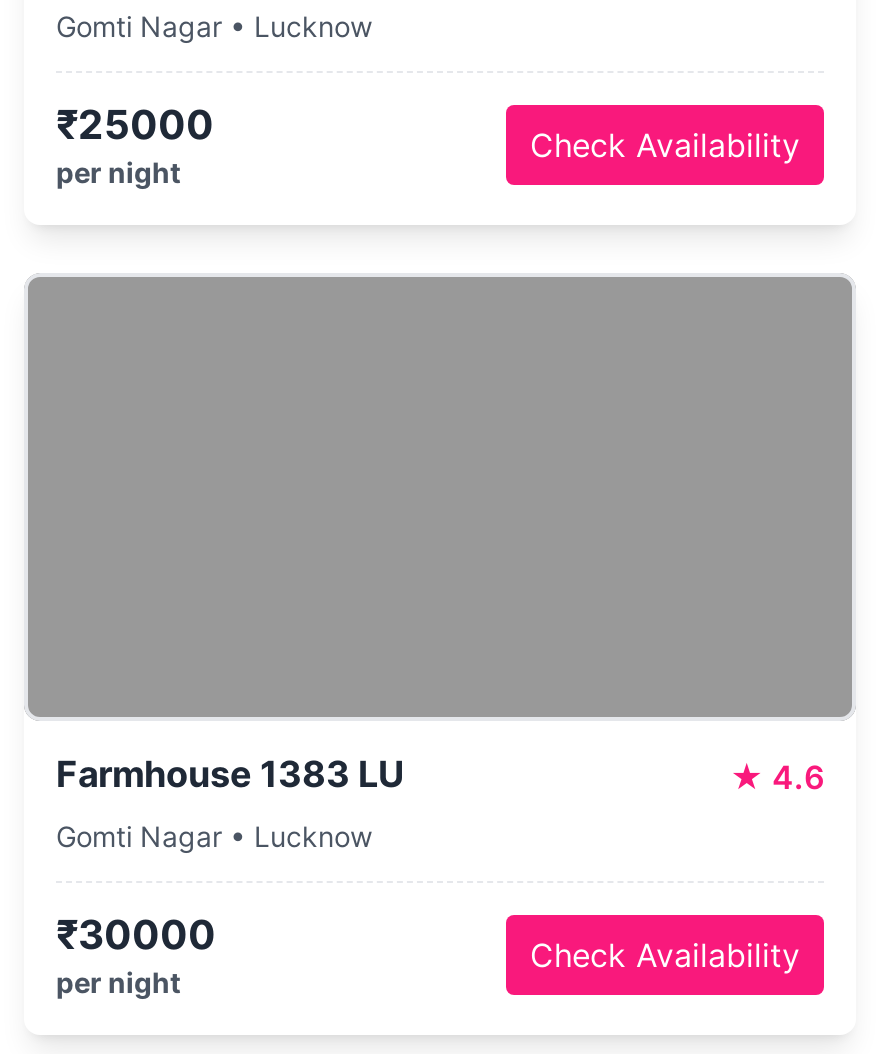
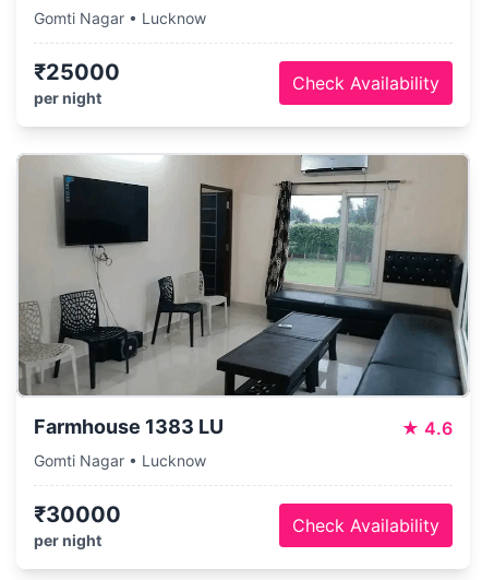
none -> [19,155,467,395] [image]

